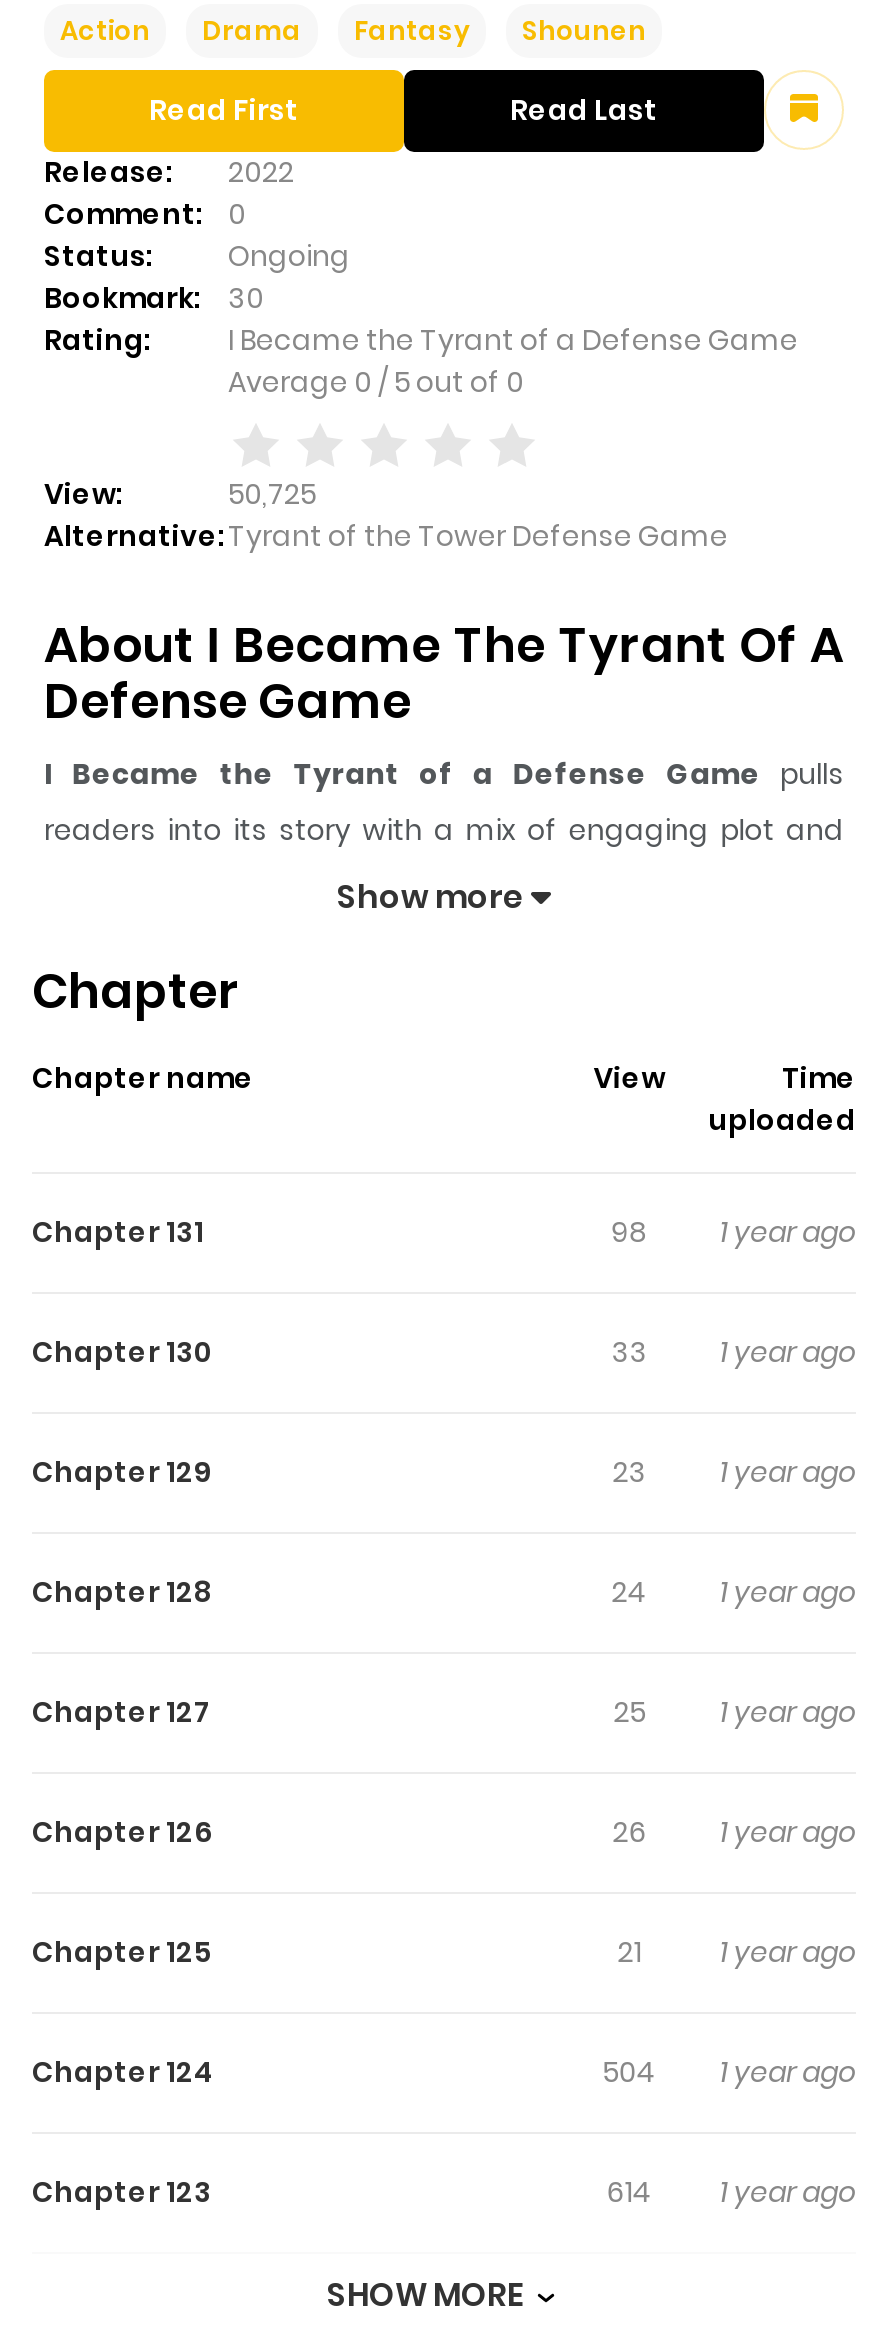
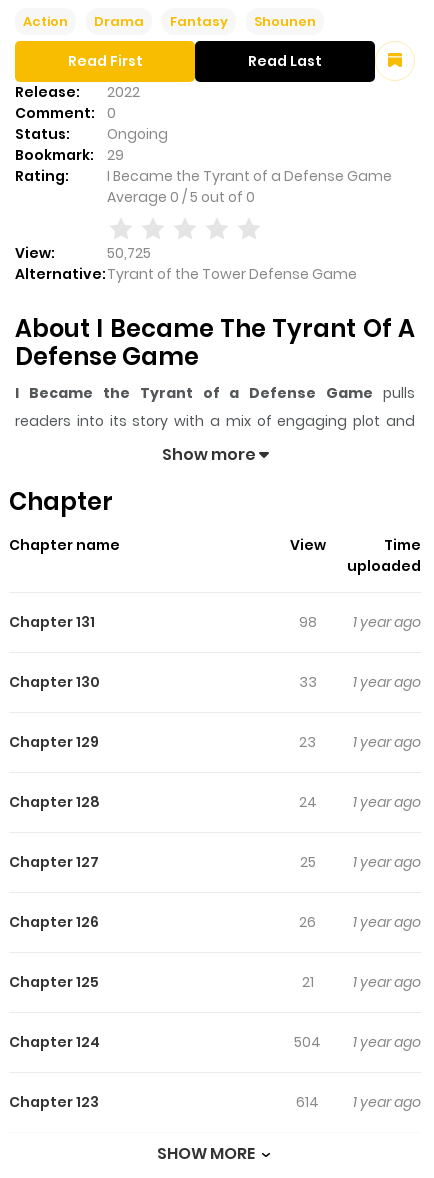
[44,279,264,319] Bookmark: 30 -> [15,145,124,165] Bookmark: 29

